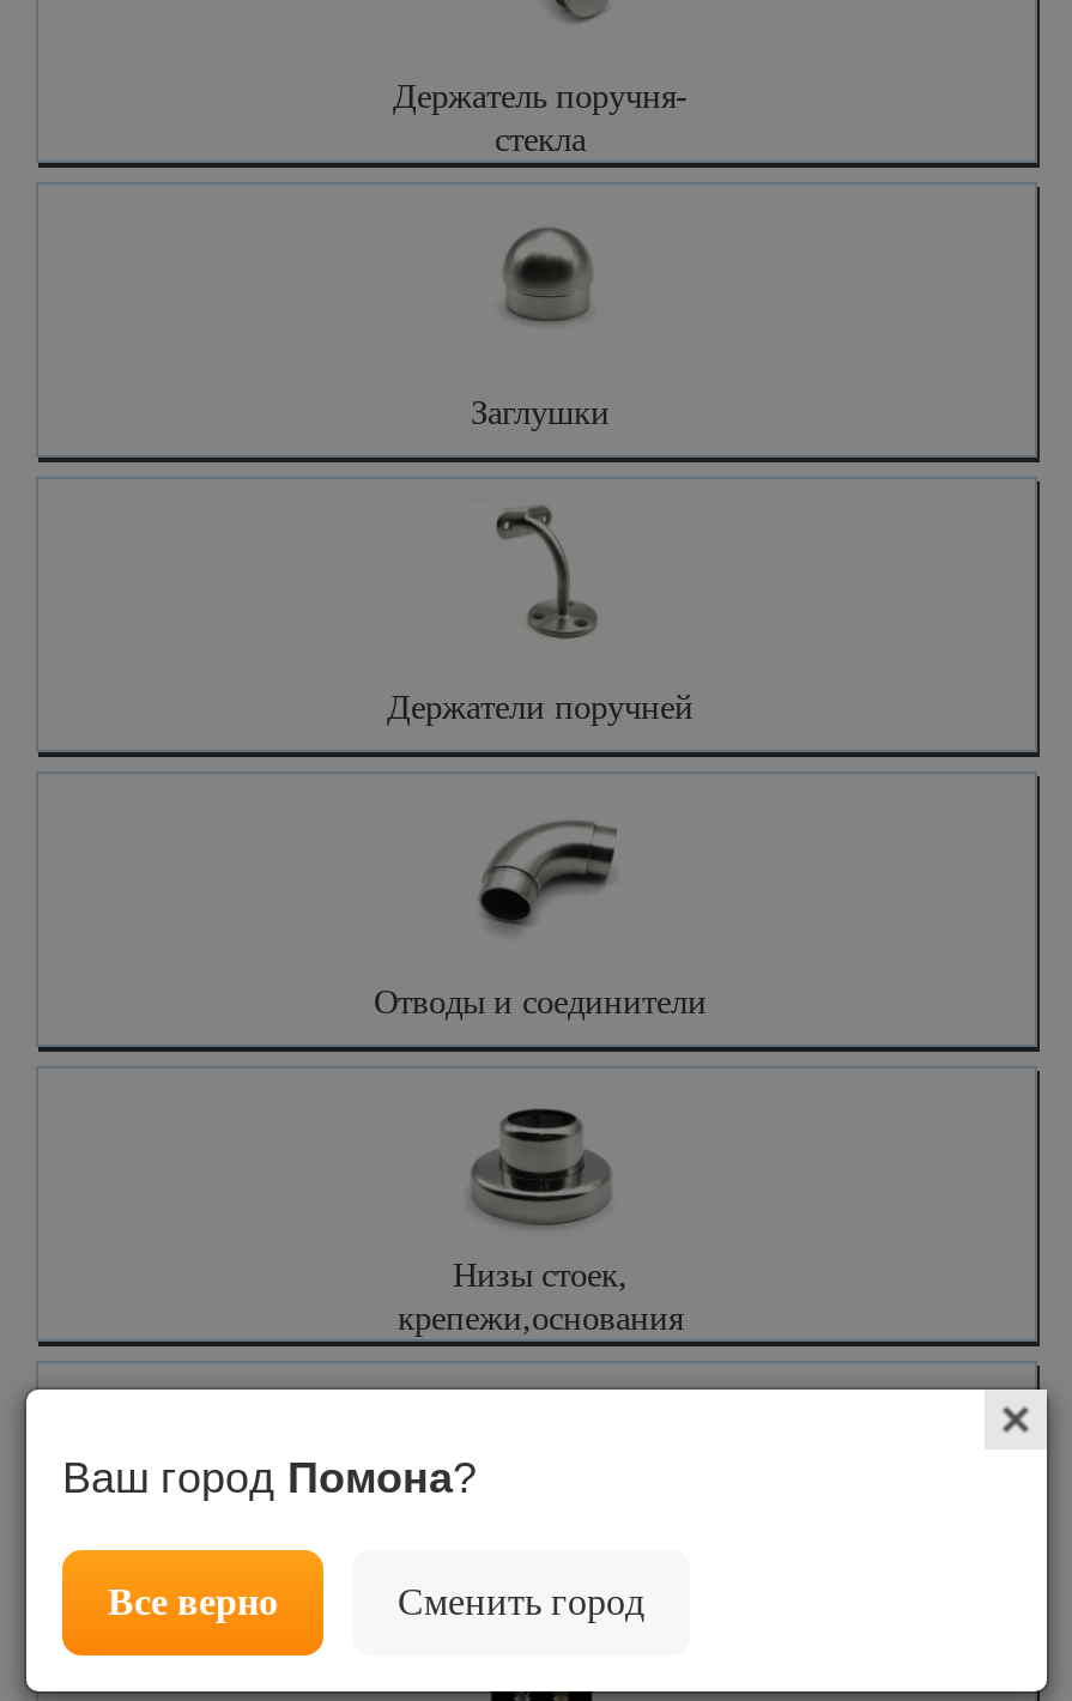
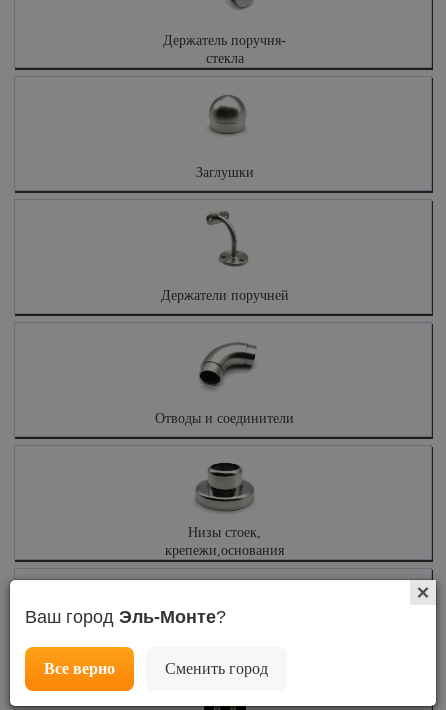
[62,1453,477,1501] Ваш город Помона? -> [25,606,226,626] Ваш город Эль-Монте?

